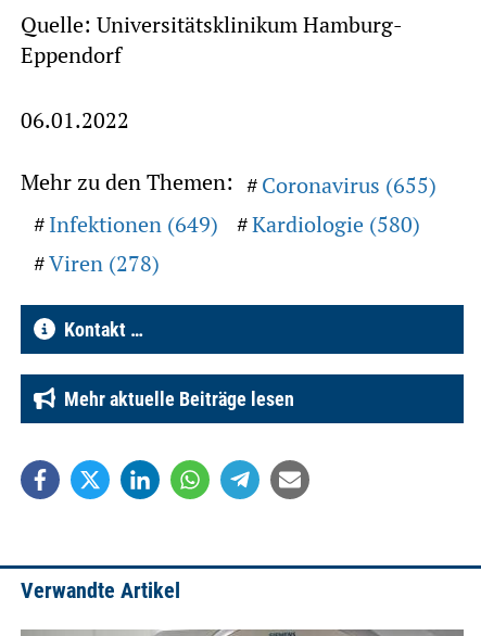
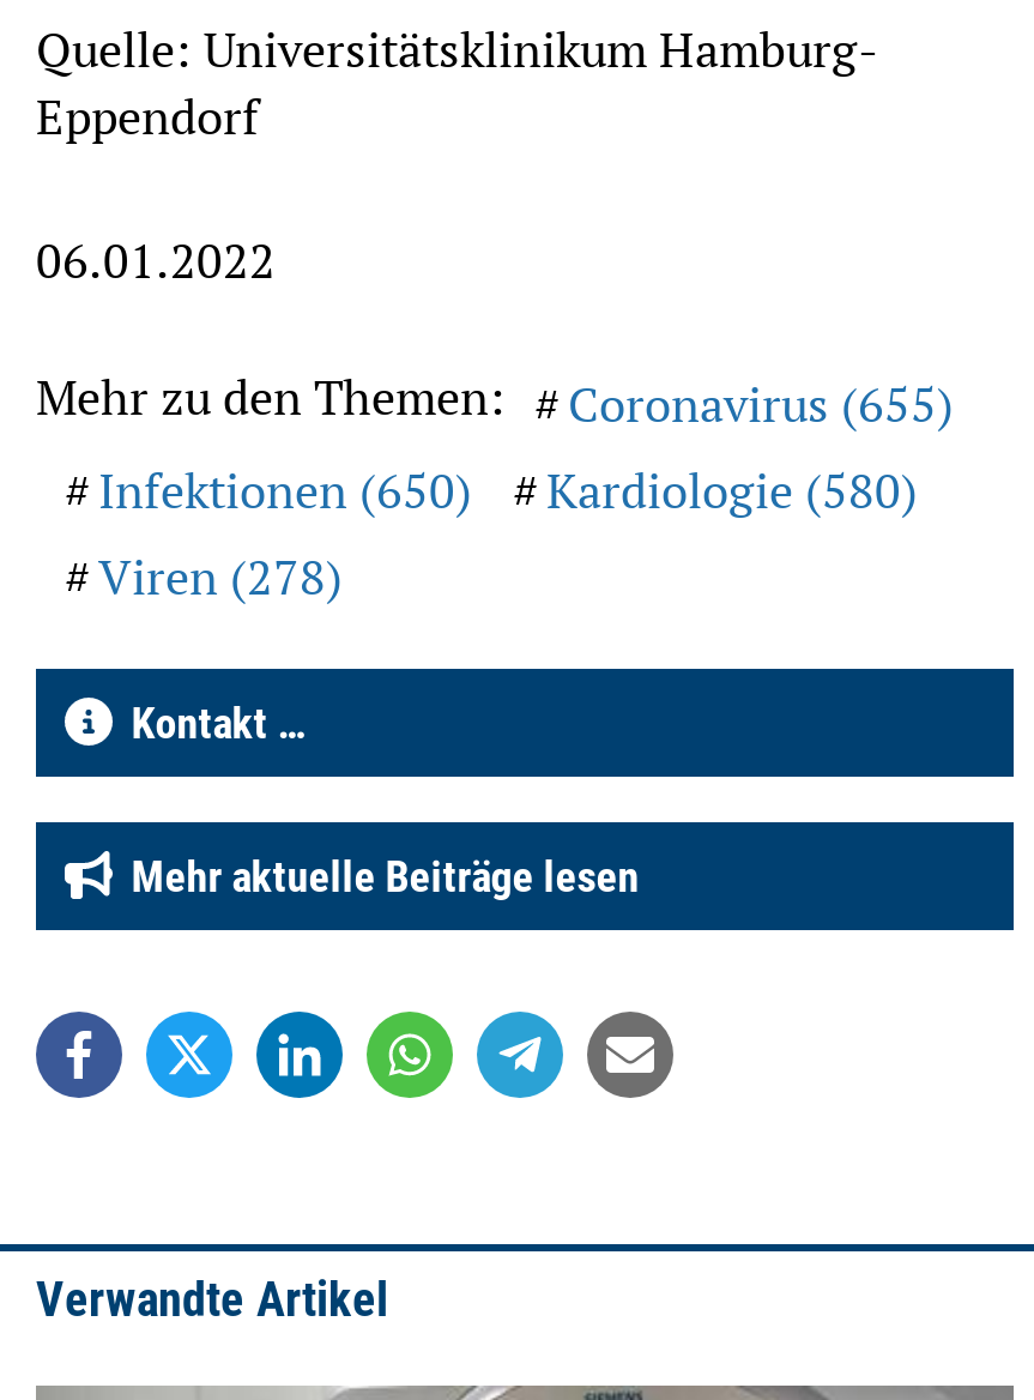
[49,210,420,239] Infektionen (649) Kardiologie (580) -> [98,459,918,524] Infektionen (650) Kardiologie (580)

